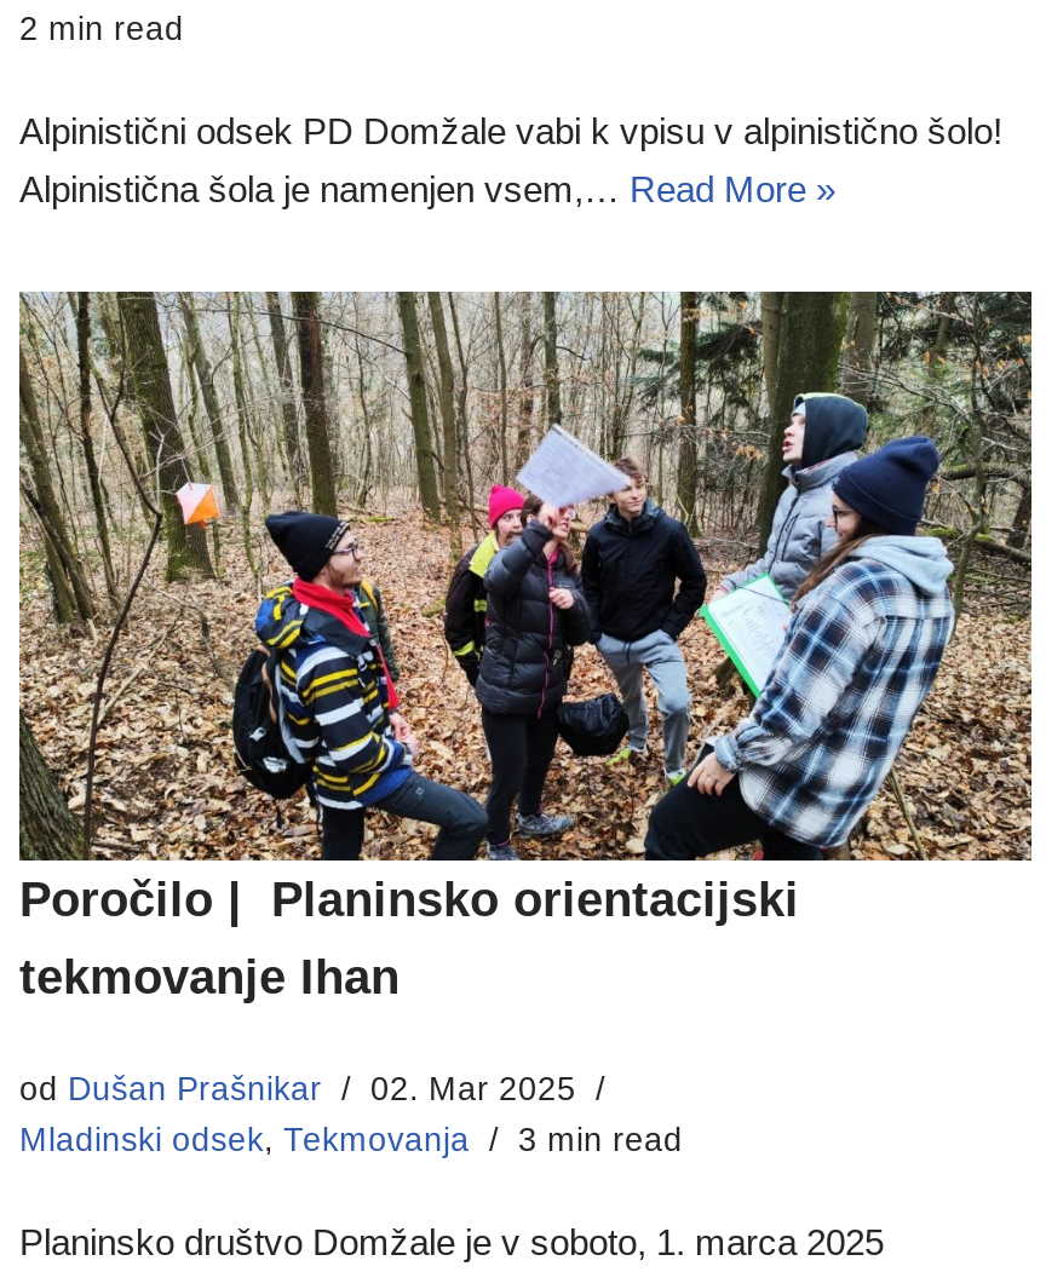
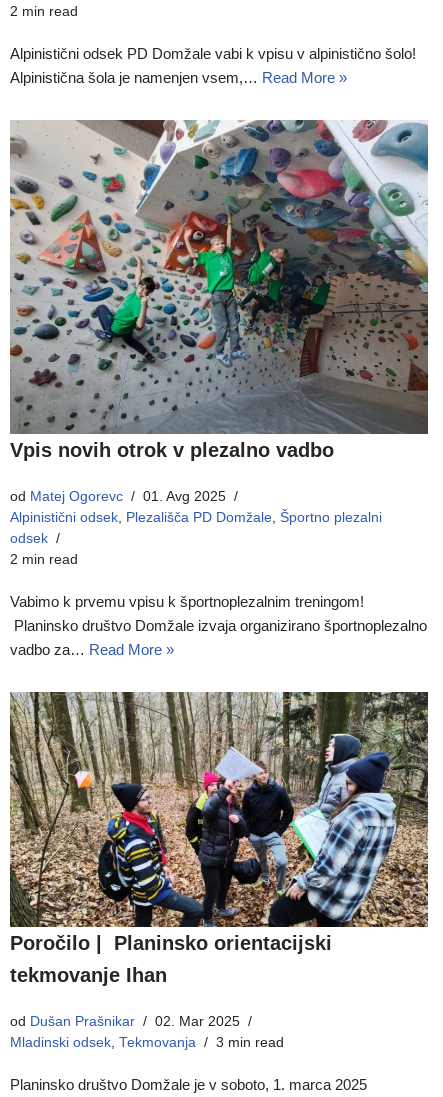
none -> [9,119,429,658] [image] | Vpis novih otrok v plezalno vadbo | od Matej Ogorevc | 01. Avg 2025 | Alpinistični odsek, Plezališča PD Domžale, Športno plezalni | odsek | 2 min read | Vabimo k prvemu vpisu k športnoplezalnim treningom! | Planinsko društvo Domžale izvaja organizirano športnoplezalno | vadbo za… Read More »

